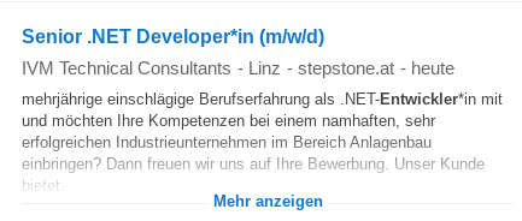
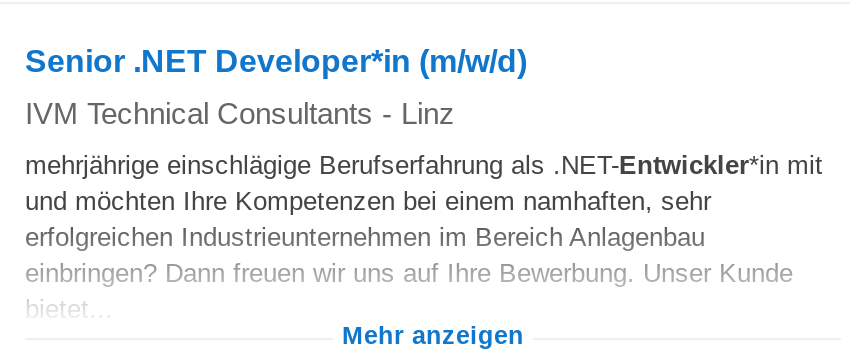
[22,58,454,78] IVM Technical Consultants - Linz - stepstone.at - heute -> [25,96,455,130] IVM Technical Consultants - Linz

